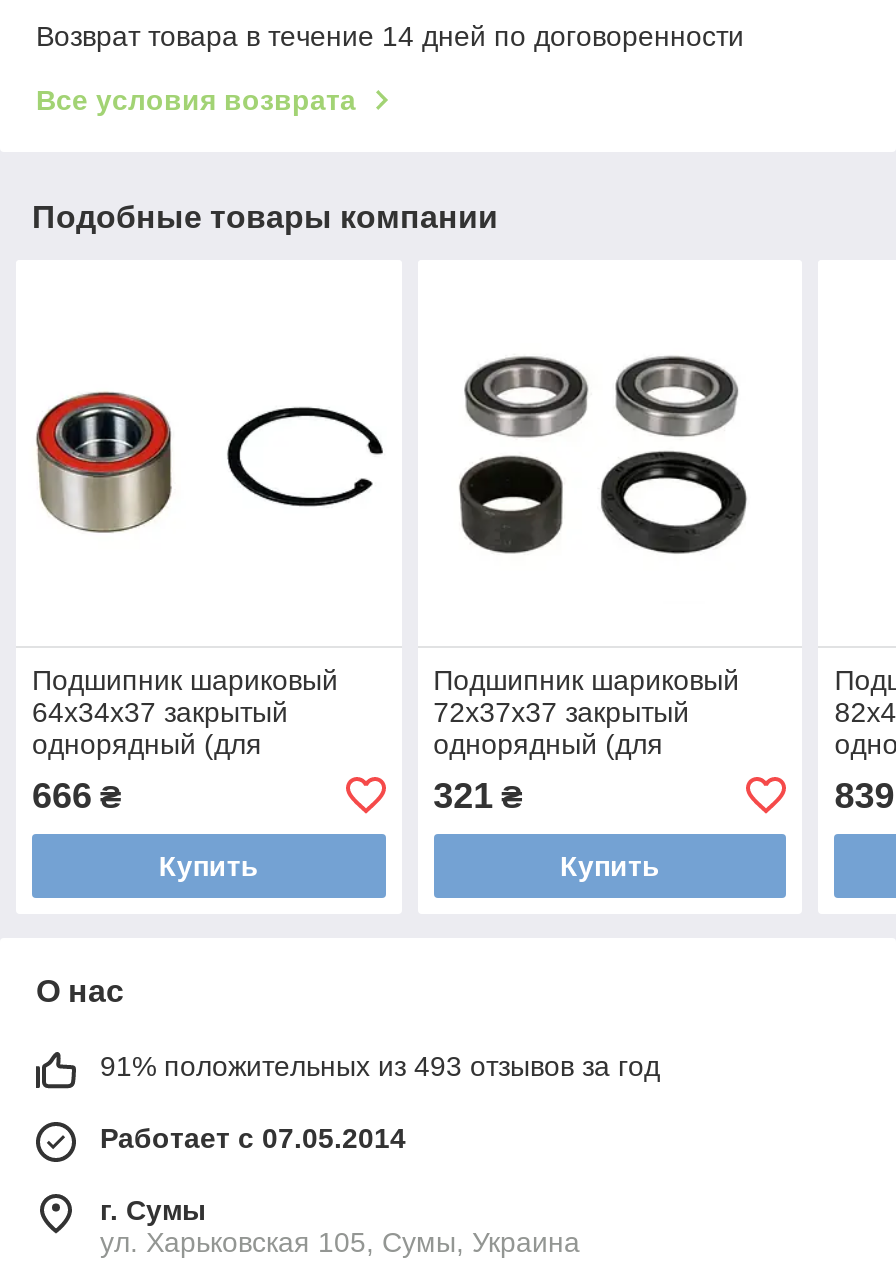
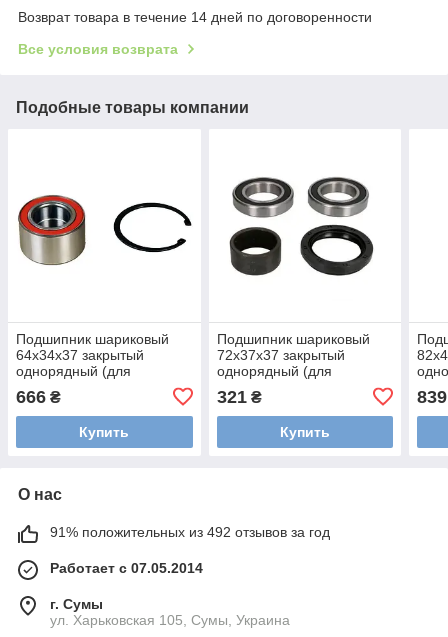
[100,1050,660,1082] 91% положительных из 493 отзывов за год -> [50,524,330,540] 91% положительных из 492 отзывов за год

